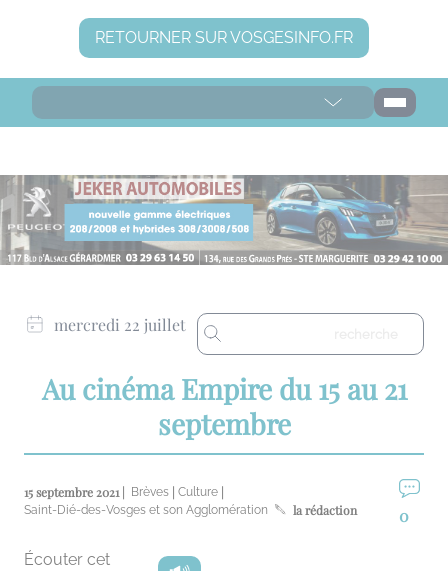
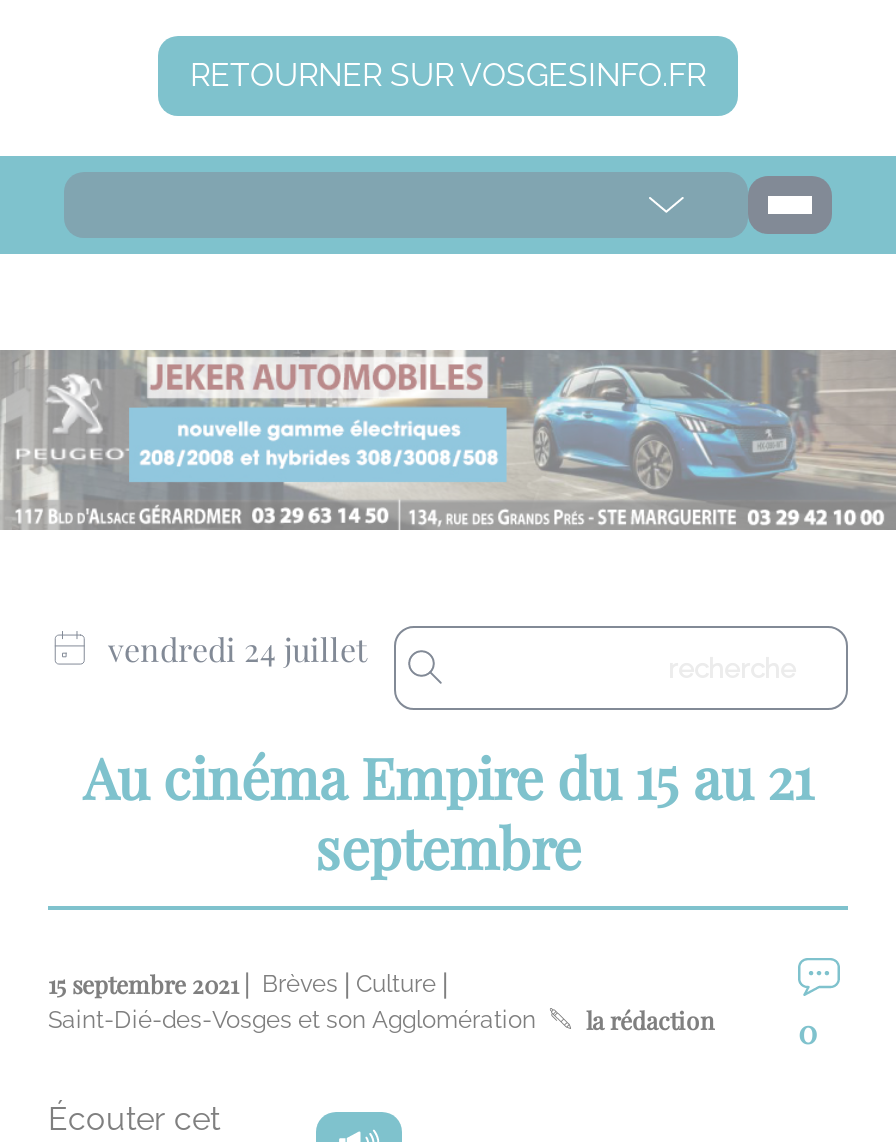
[54,314,186,335] mercredi 22 juillet -> [108,627,368,669] vendredi 24 juillet

